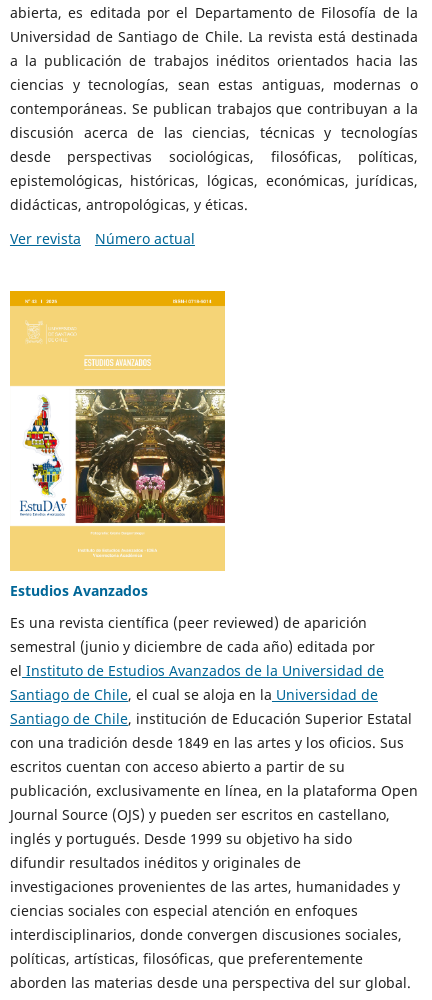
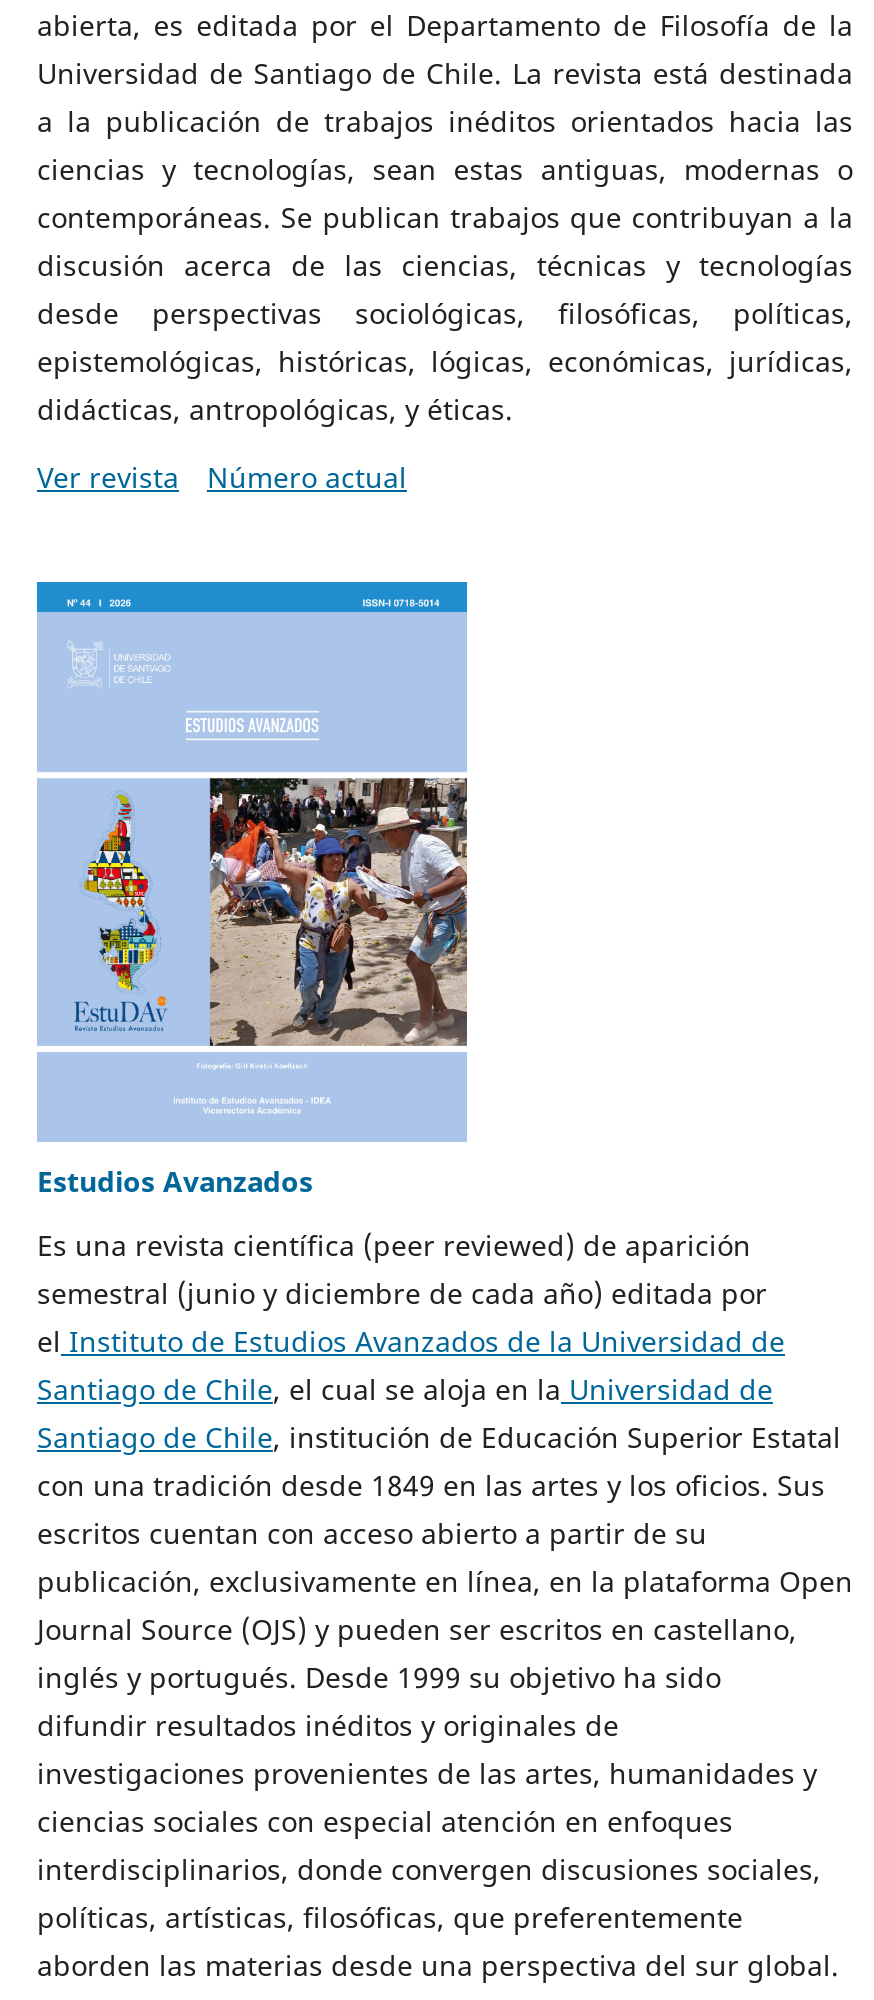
[9,290,226,572] [image] -> [35,580,469,1142] [image]

